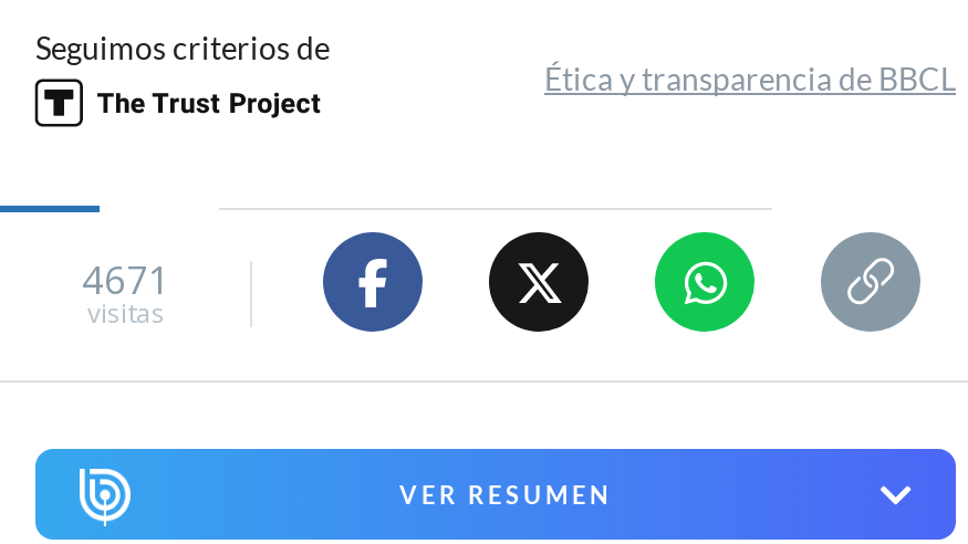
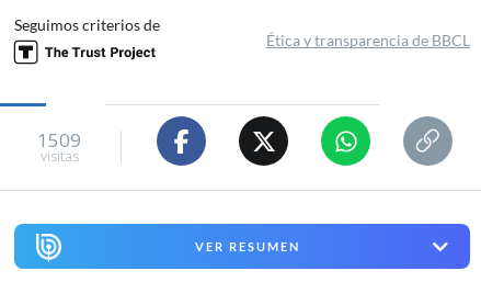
[82,254,170,305] 4671 -> [37,127,81,153] 1509

